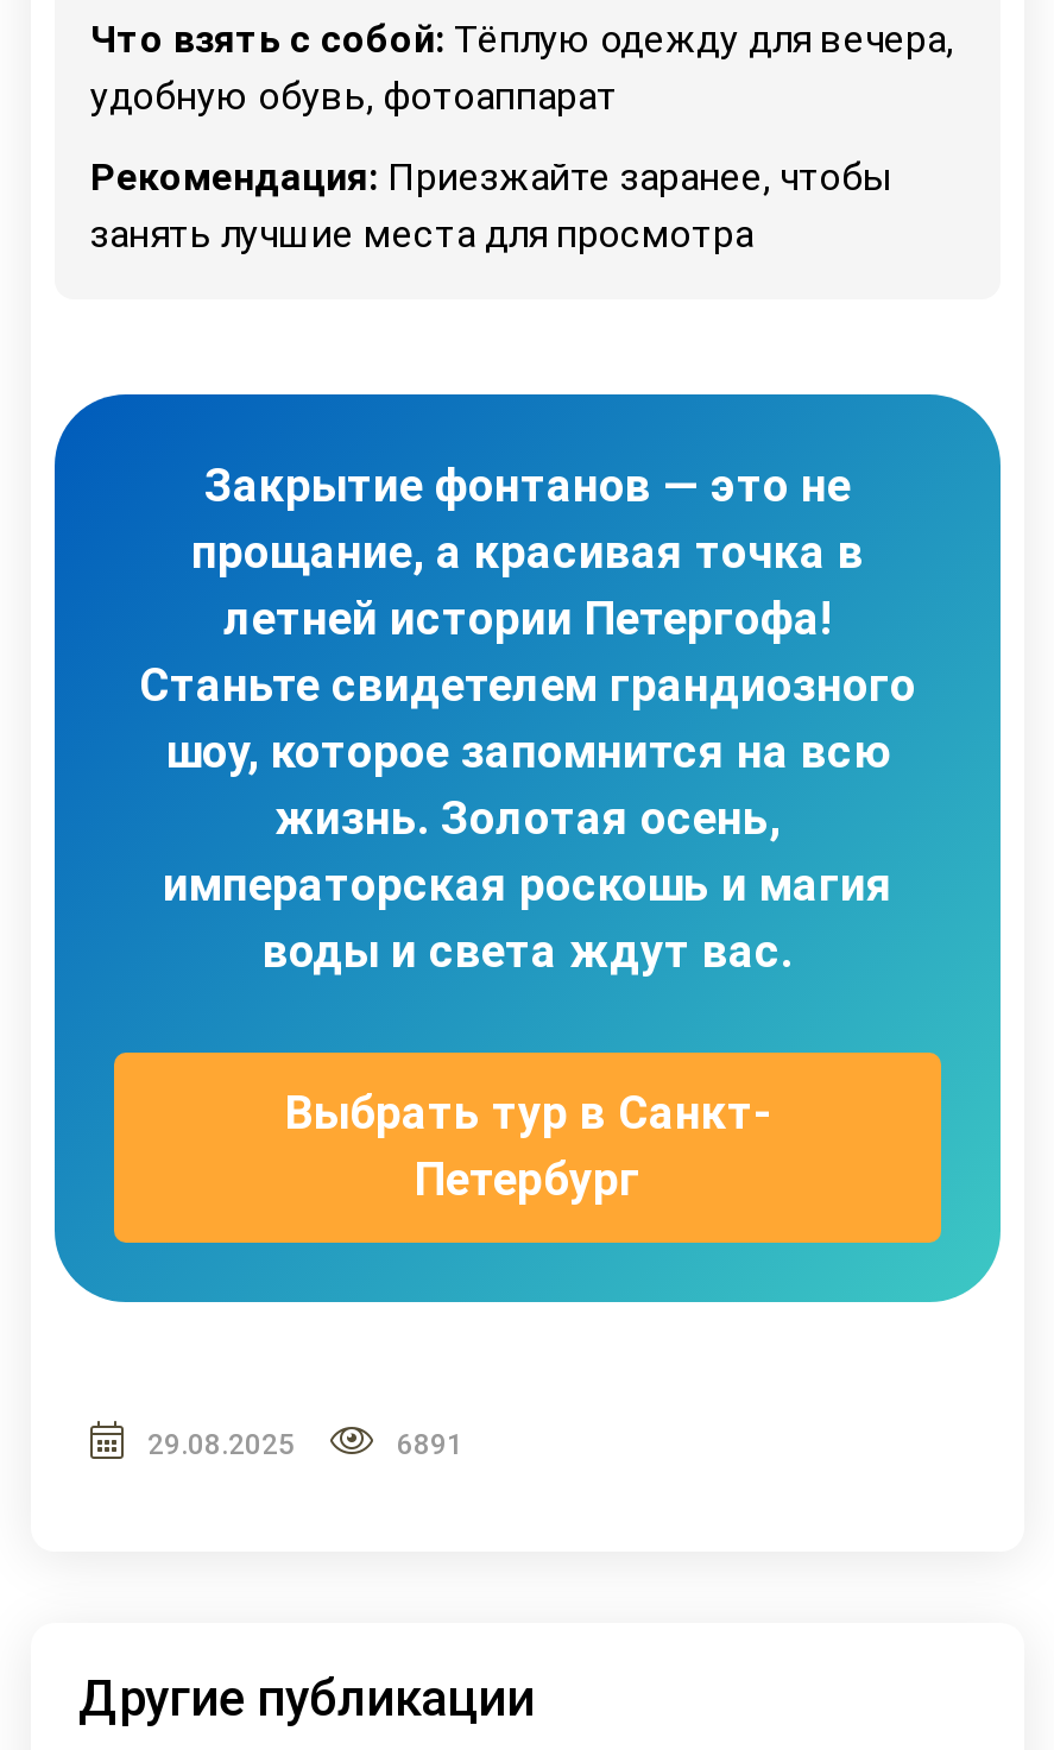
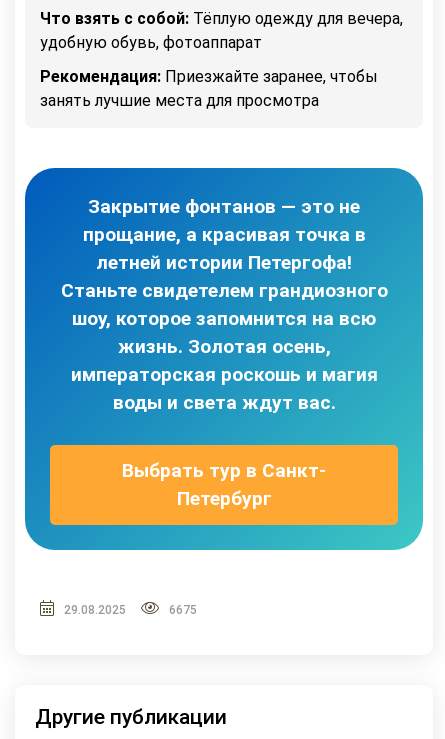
[397,1428,463,1461] 6891 -> [169,603,197,617] 6675

